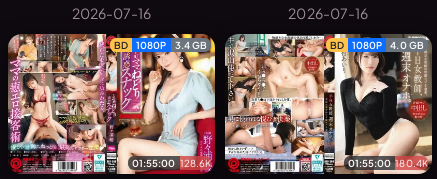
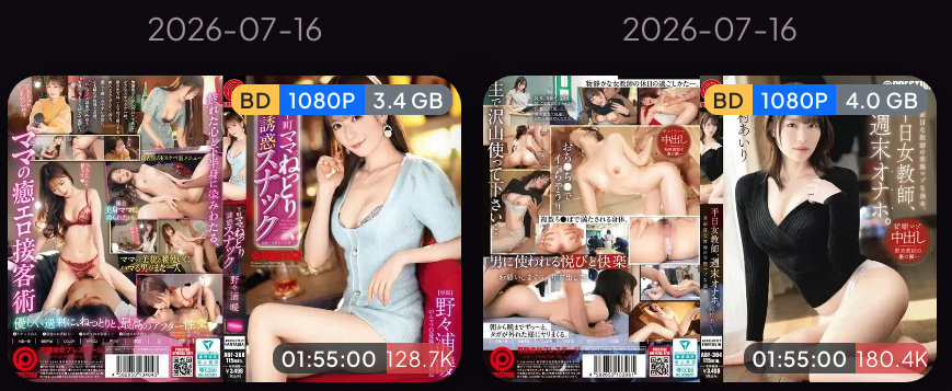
[132,157,211,169] 01:55:00 128.6K -> [281,345,453,371] 01:55:00 128.7K

